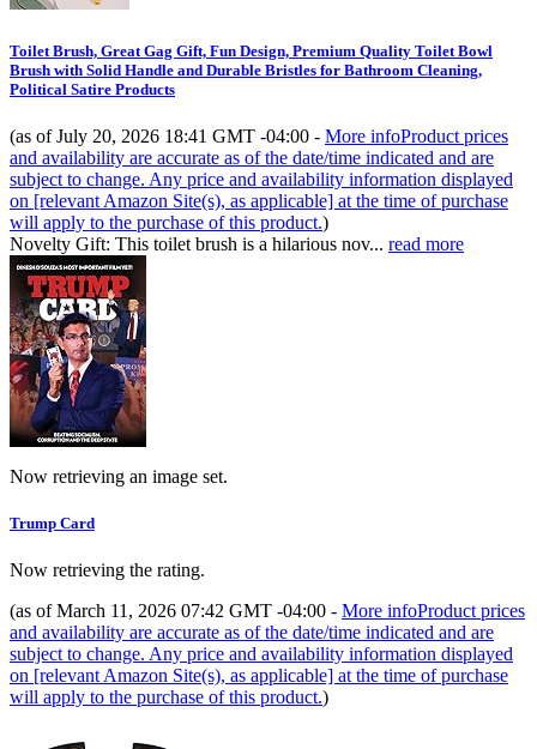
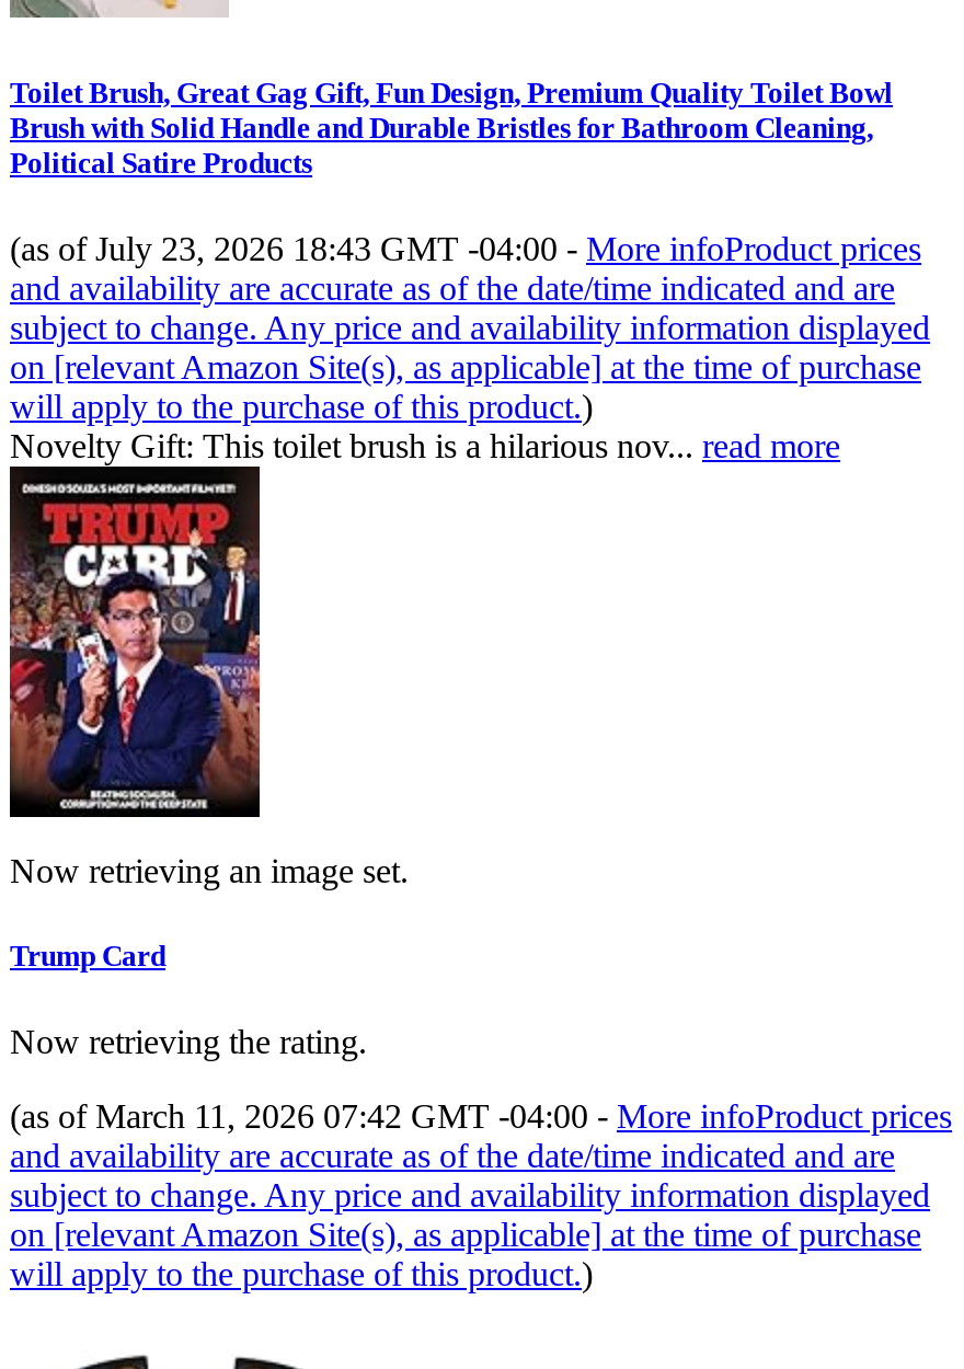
[10,126,508,146] (as of July 20, 2026 18:41 GMT -04:00 - More infoProduct prices -> [10,230,921,267] (as of July 23, 2026 18:43 GMT -04:00 - More infoProduct prices

